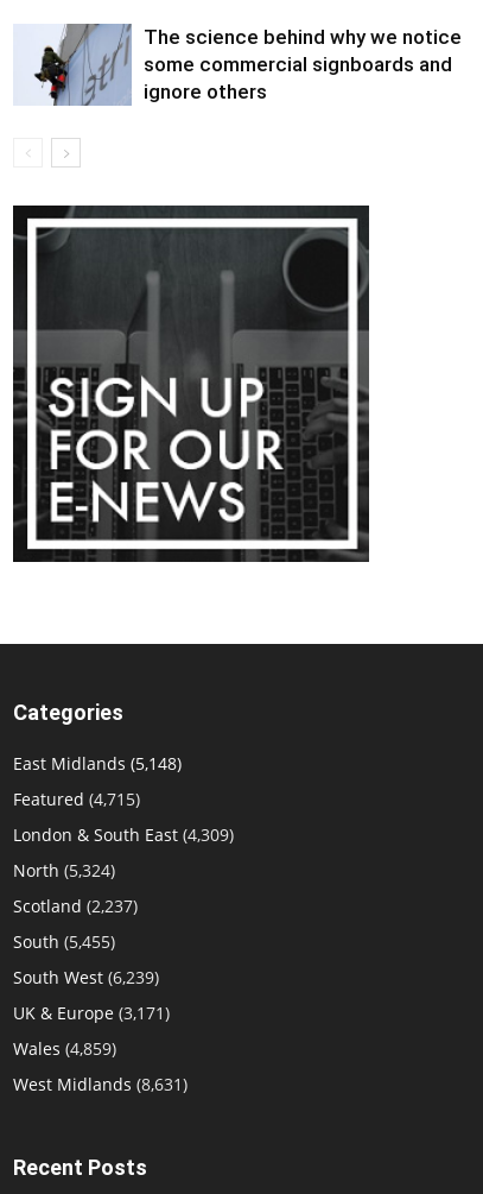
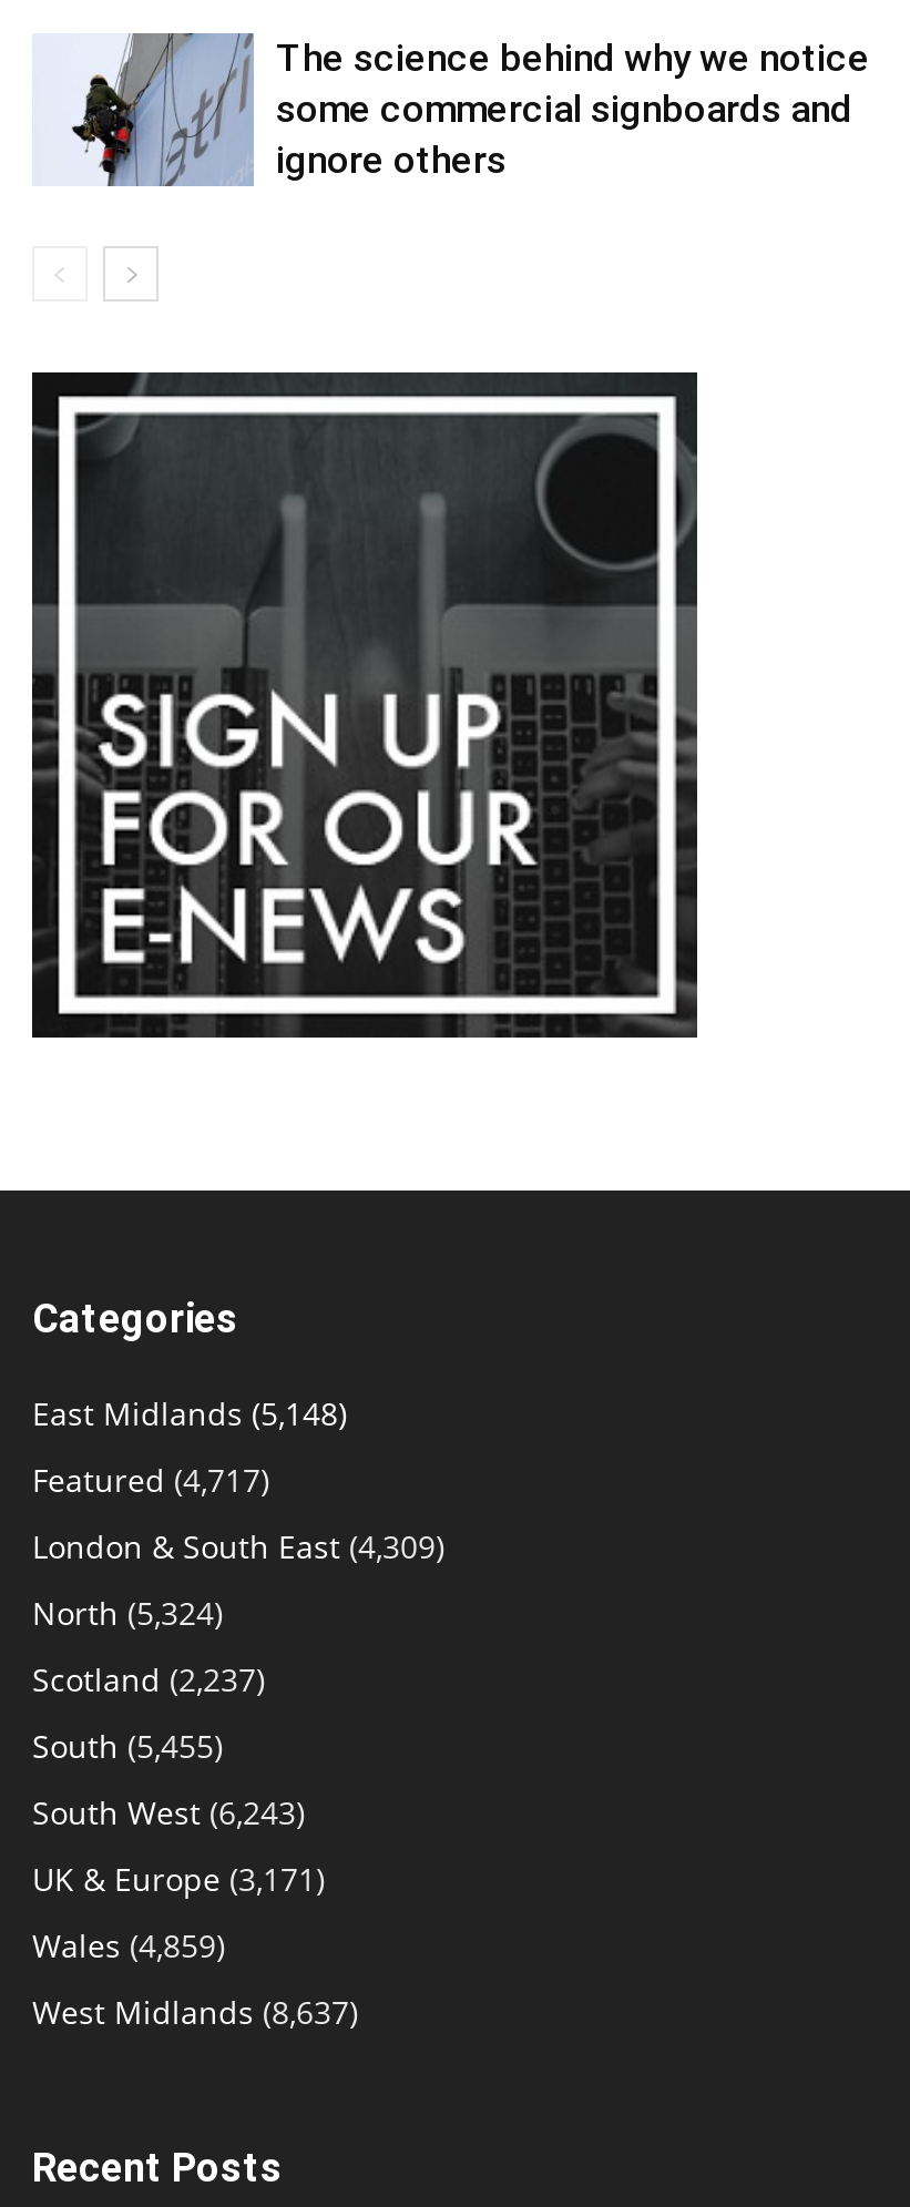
[13,788,140,810] Featured (4,715) -> [32,1459,269,1501] Featured (4,717)
[13,966,159,988] South West (6,239) -> [32,1791,305,1833] South West (6,243)
[13,1073,188,1095] West Midlands (8,631) -> [32,1991,358,2033] West Midlands (8,637)

